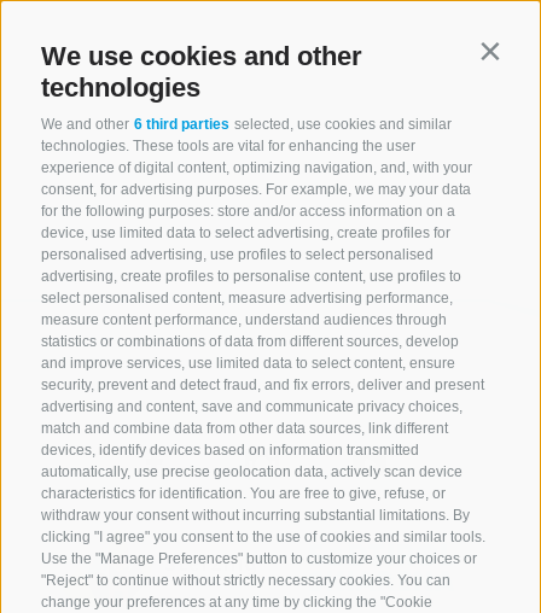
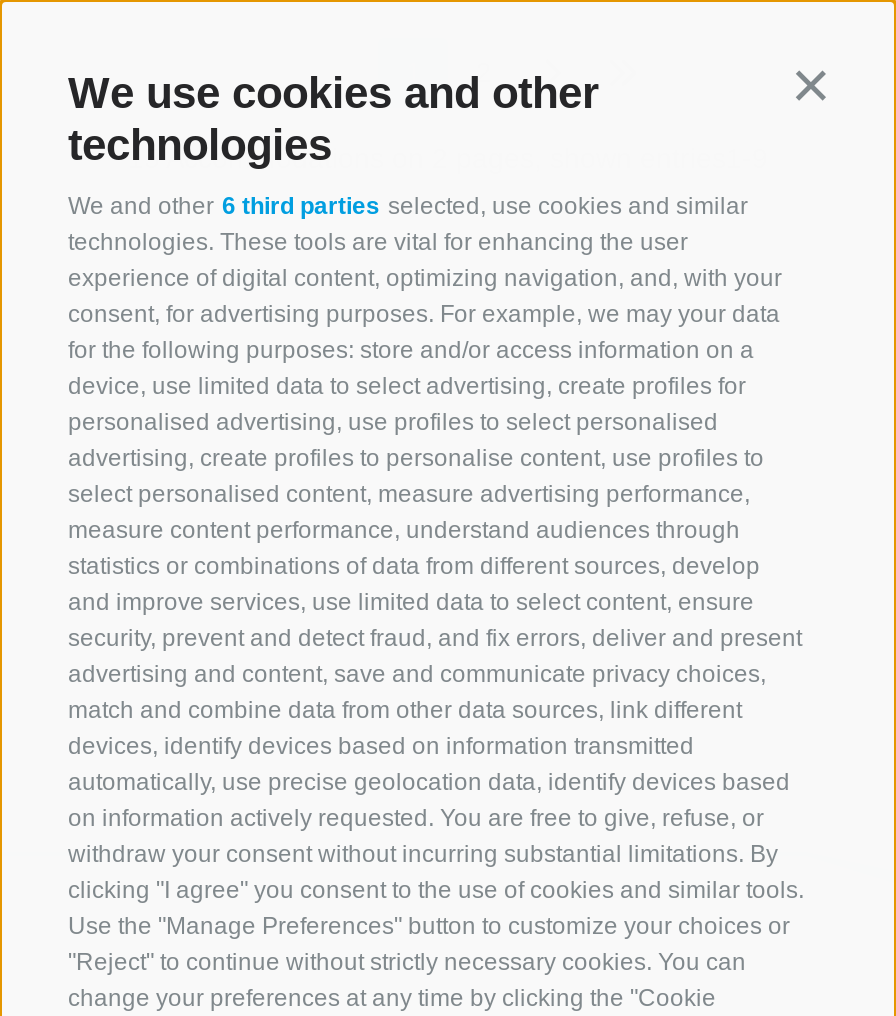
[41,464,463,502] automatically, use precise geolocation data, actively scan device | characteristics for identification. You are free to give, refuse, or -> [68,768,790,832] automatically, use precise geolocation data, identify devices based | on information actively requested. You are free to give, refuse, or

